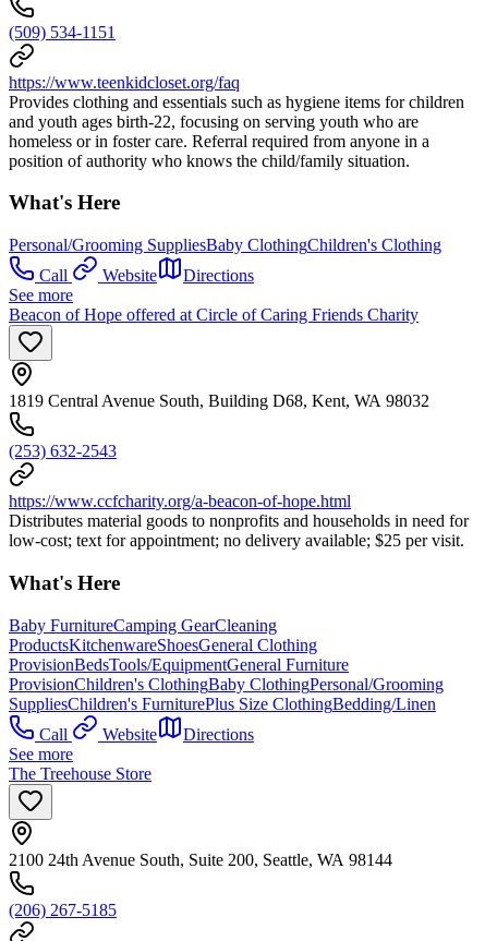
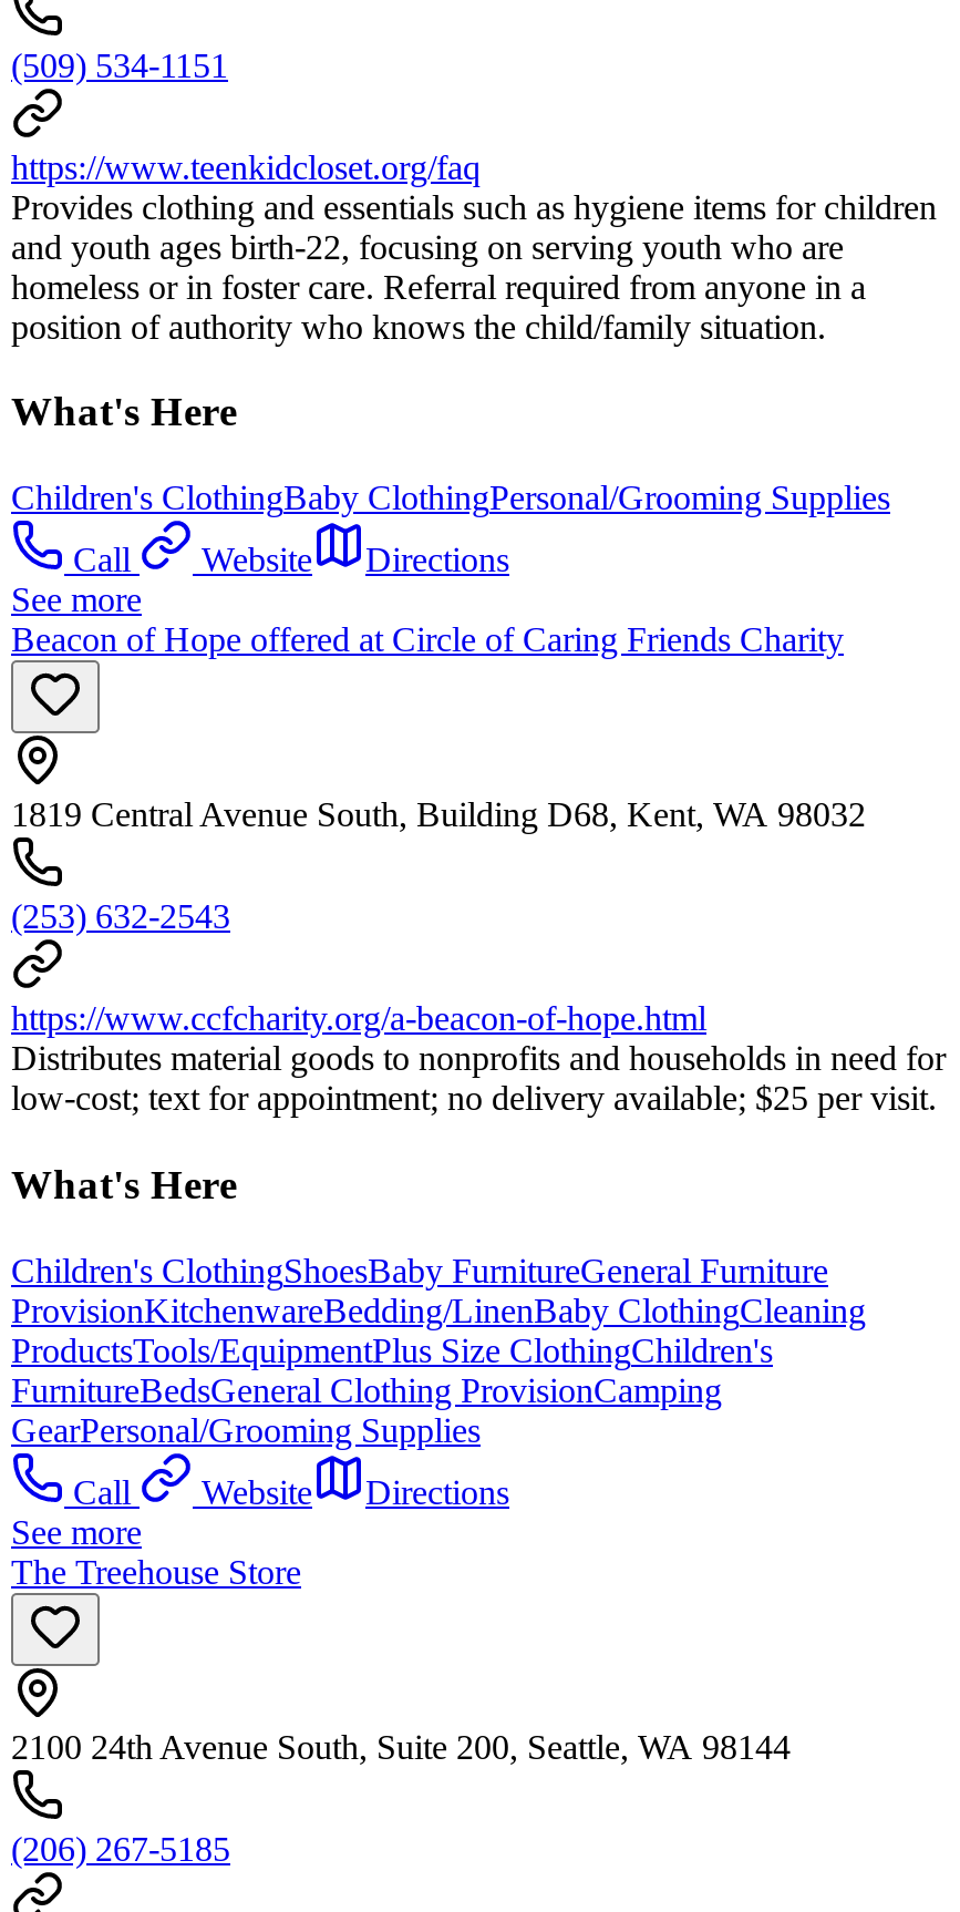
[9,236,441,254] Personal/Grooming SuppliesBaby ClothingChildren's Clothing -> [11,479,890,517] Children's ClothingBaby ClothingPersonal/Grooming Supplies
[9,616,444,713] Baby FurnitureCamping GearCleaning | ProductsKitchenwareShoesGeneral Clothing | ProvisionBedsTools/EquipmentGeneral Furniture | ProvisionChildren's ClothingBaby ClothingPersonal/Grooming | SuppliesChildren's FurniturePlus Size ClothingBedding/Linen -> [11,1251,866,1448] Children's ClothingShoesBaby FurnitureGeneral Furniture | ProvisionKitchenwareBedding/LinenBaby ClothingCleaning | ProductsTools/EquipmentPlus Size ClothingChildren's | FurnitureBedsGeneral Clothing ProvisionCamping | GearPersonal/Grooming Supplies

